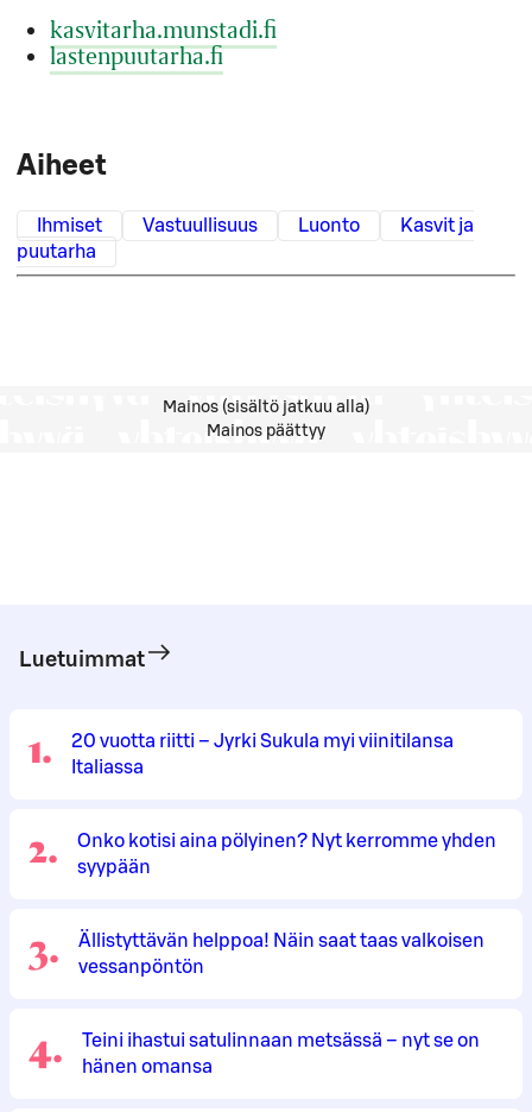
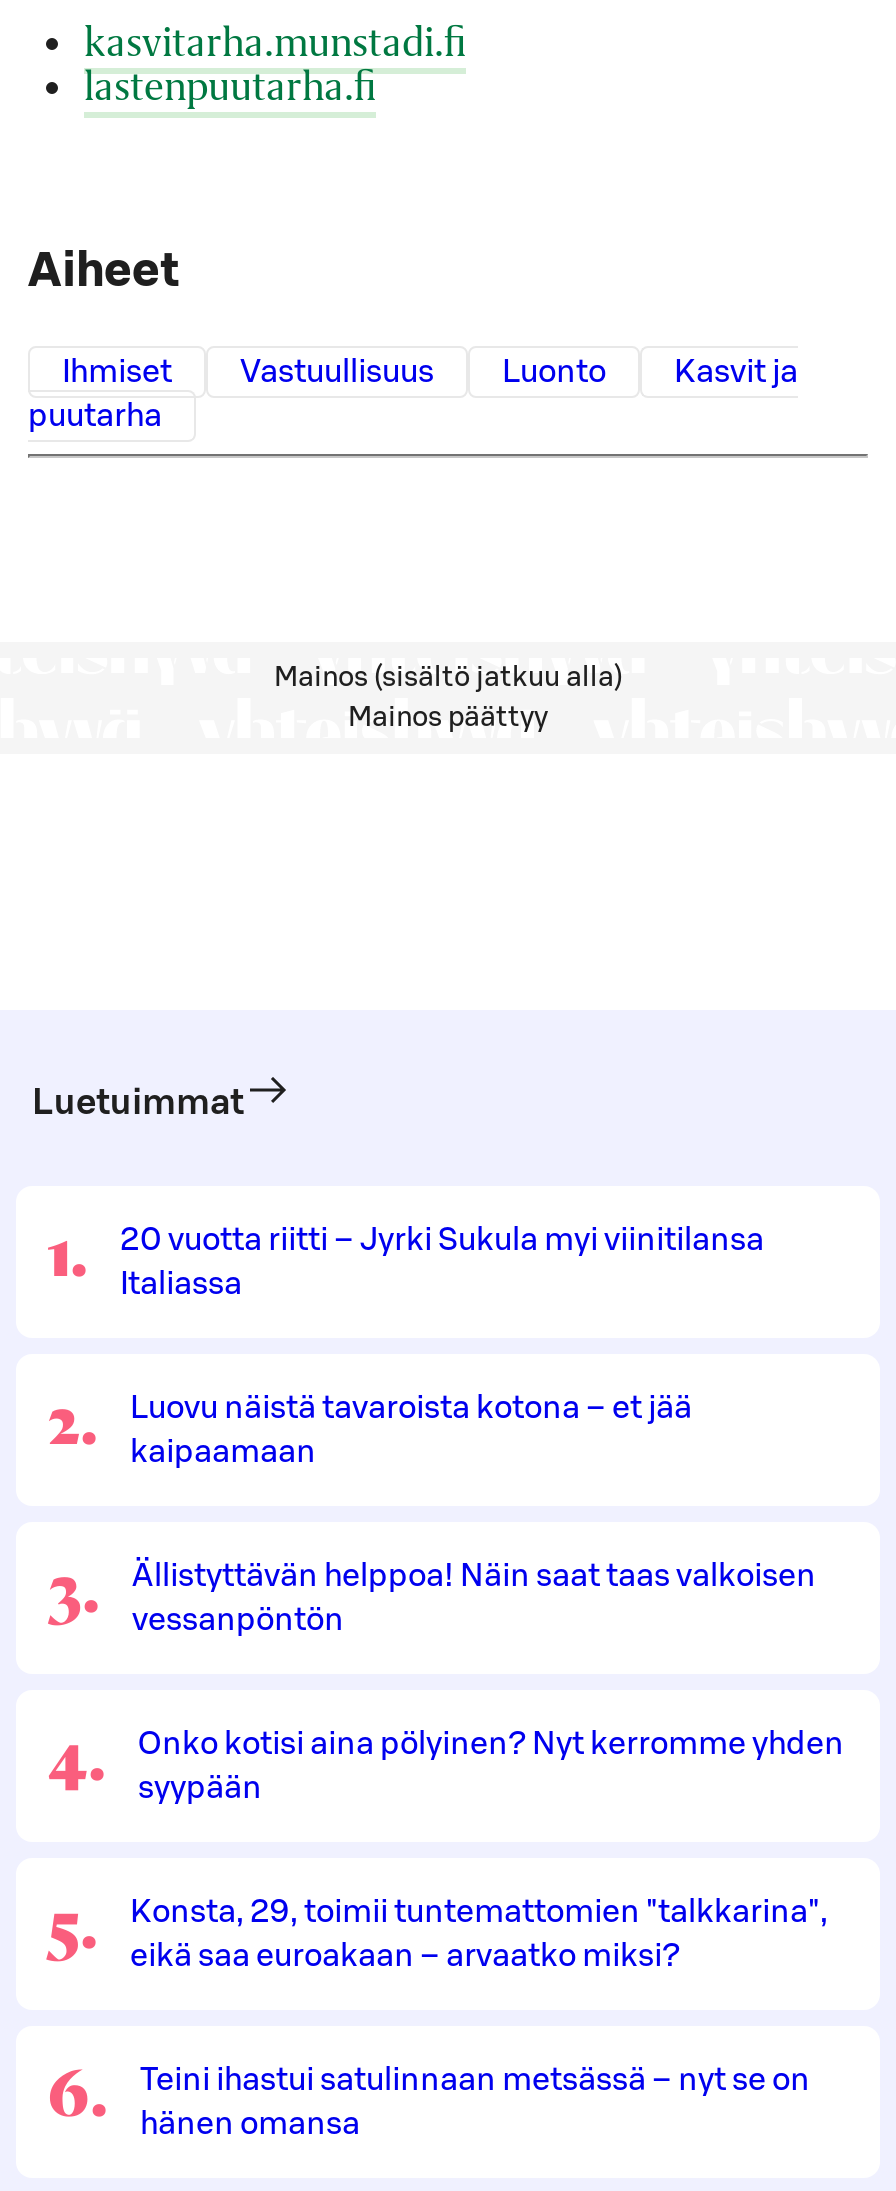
moved [77,831,496,877] -> [138,1728,844,1804]: Onko kotisi aina pölyinen? Nyt kerromme yhden | syypään
none -> [130,1392,692,1468] Luovu näistä tavaroista kotona – et jää | kaipaamaan
none -> [48,1884,828,2134] 5. | Konsta, 29, toimii tuntemattomien "talkkarina", | eikä saa euroakaan – arvaatko miksi? | 6.

